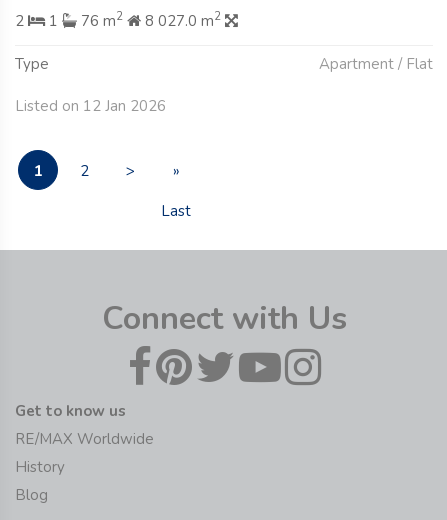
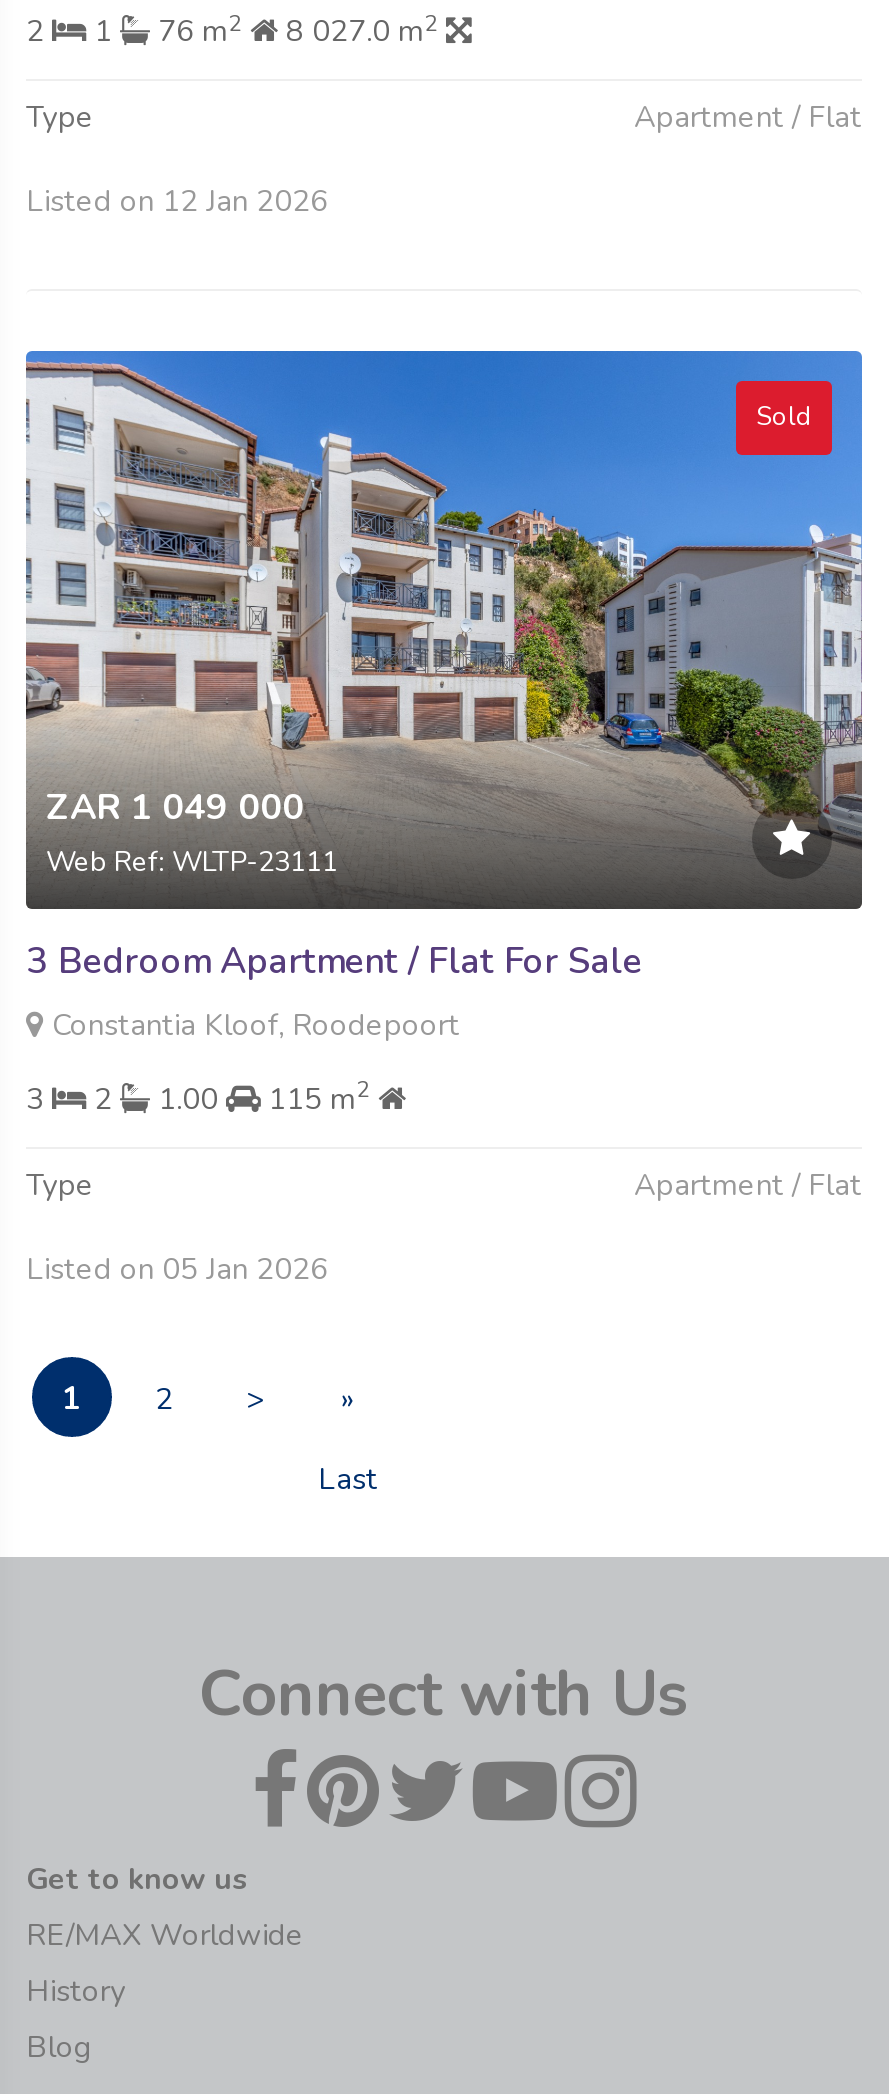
none -> [24,348,864,910] [image] | Sold
none -> [26,783,862,1289] ZAR 1 049 000 | Web Ref: WLTP-23111 | 3 Bedroom Apartment / Flat For Sale | Constantia Kloof, Roodepoort | 3 | 2 | 1.00 | 115 m2 | Type | Apartment / Flat | Listed on 05 Jan 2026

